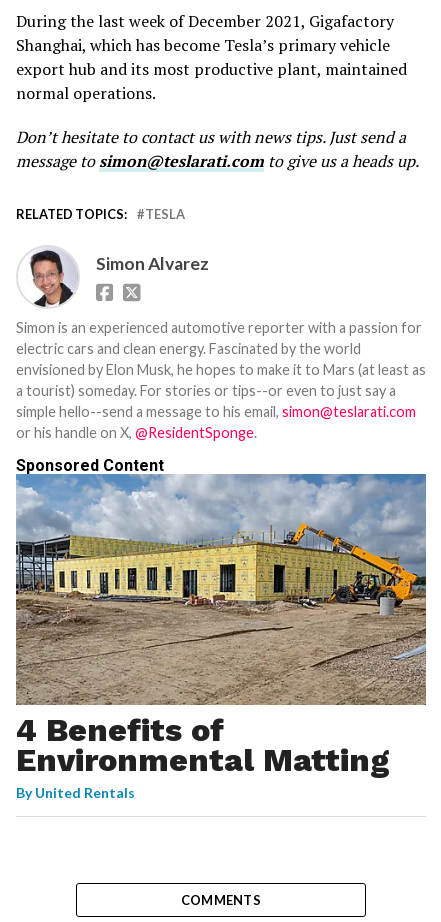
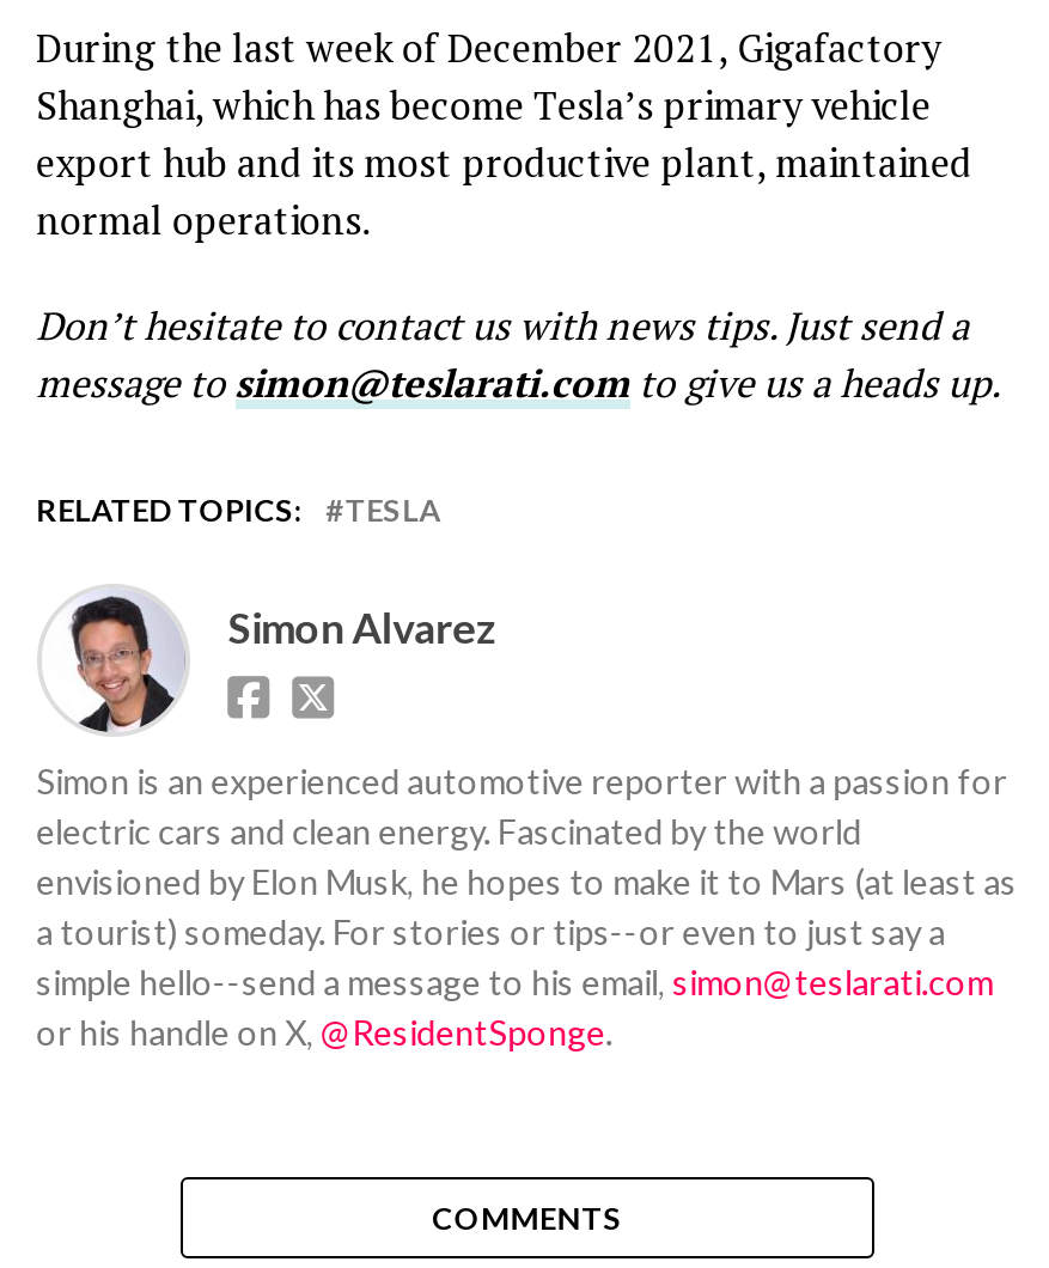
[15,456,427,706] [image] | Sponsored Content -> none
[16,711,390,801] 4 Benefits of | Environmental Matting | By United Rentals -> none

